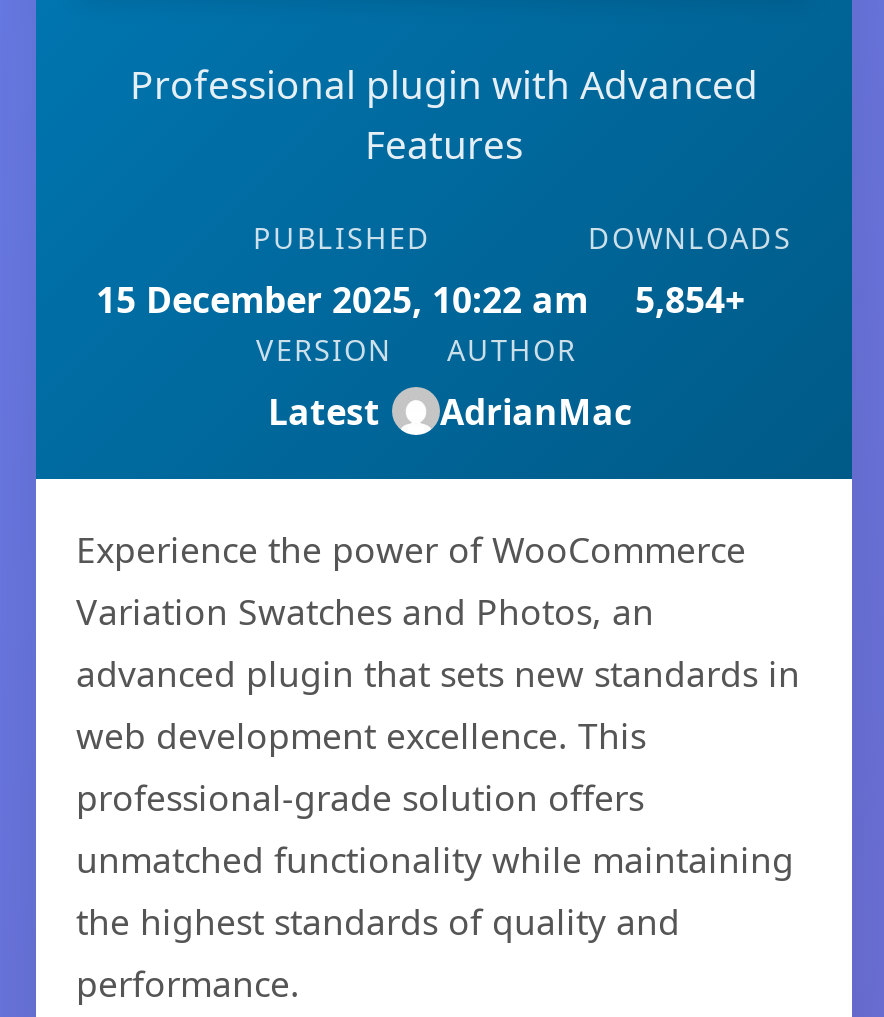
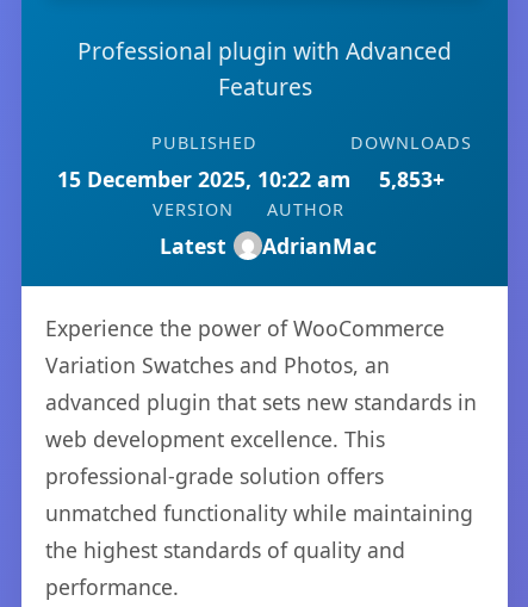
[96,275,745,323] 15 December 2025, 10:22 am 5,854+ -> [57,165,444,193] 15 December 2025, 10:22 am 5,853+

